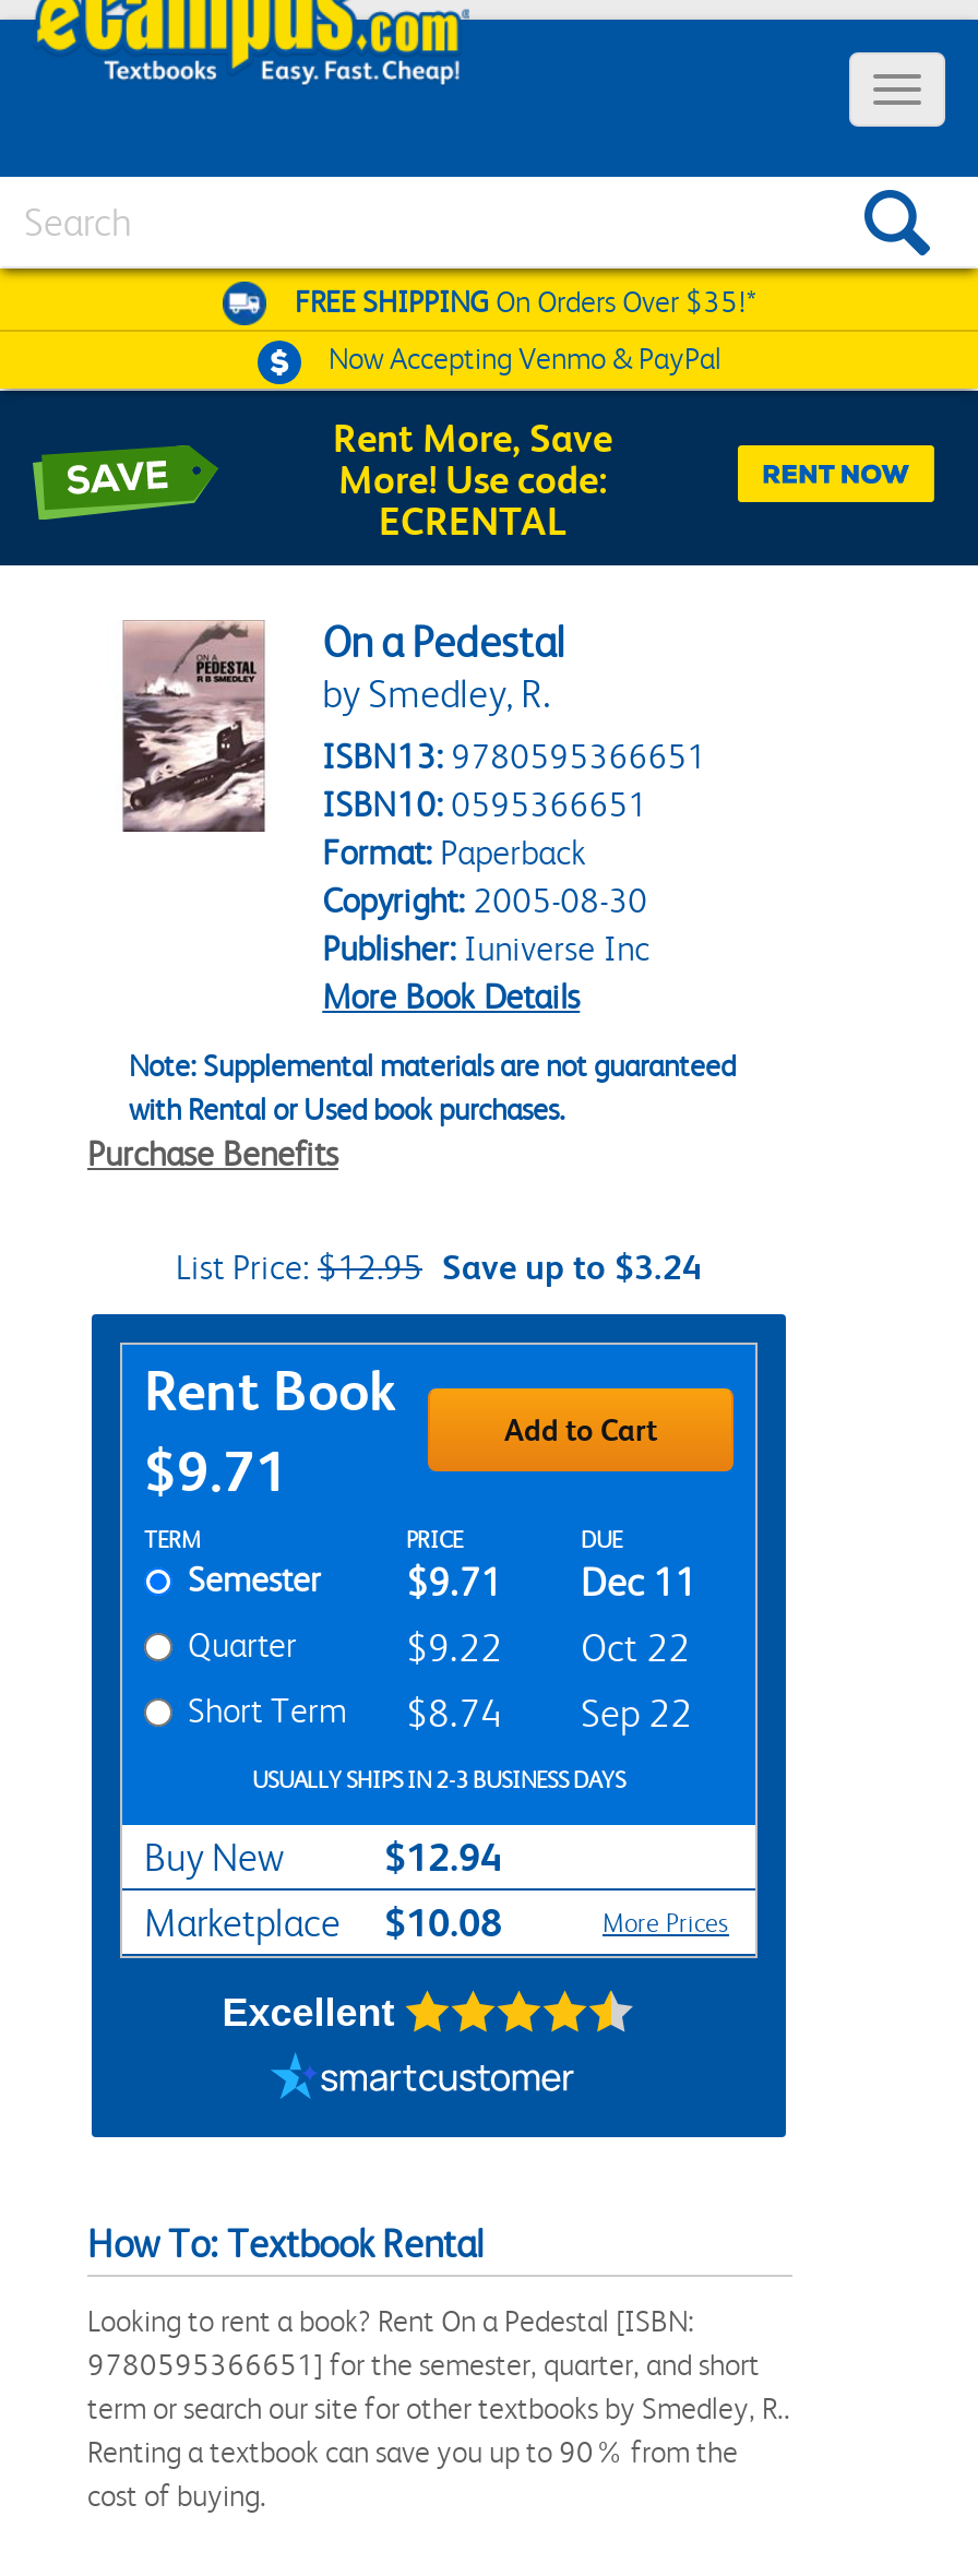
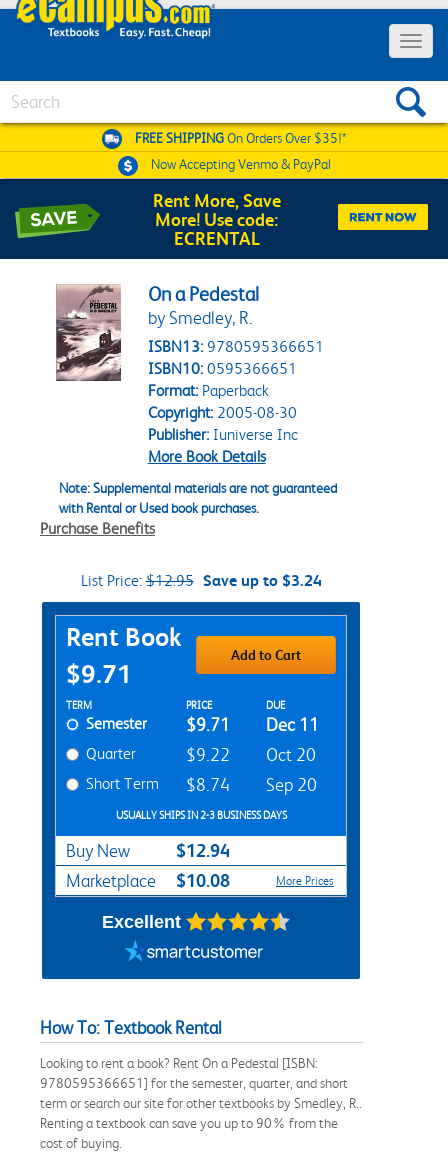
[406,1626,690,1670] $9.22 Oct 22 -> [186,745,316,765] $9.22 Oct 20
[188,1689,692,1735] Short Term $8.74 Sep 22 -> [86,774,317,795] Short Term $8.74 Sep 20

